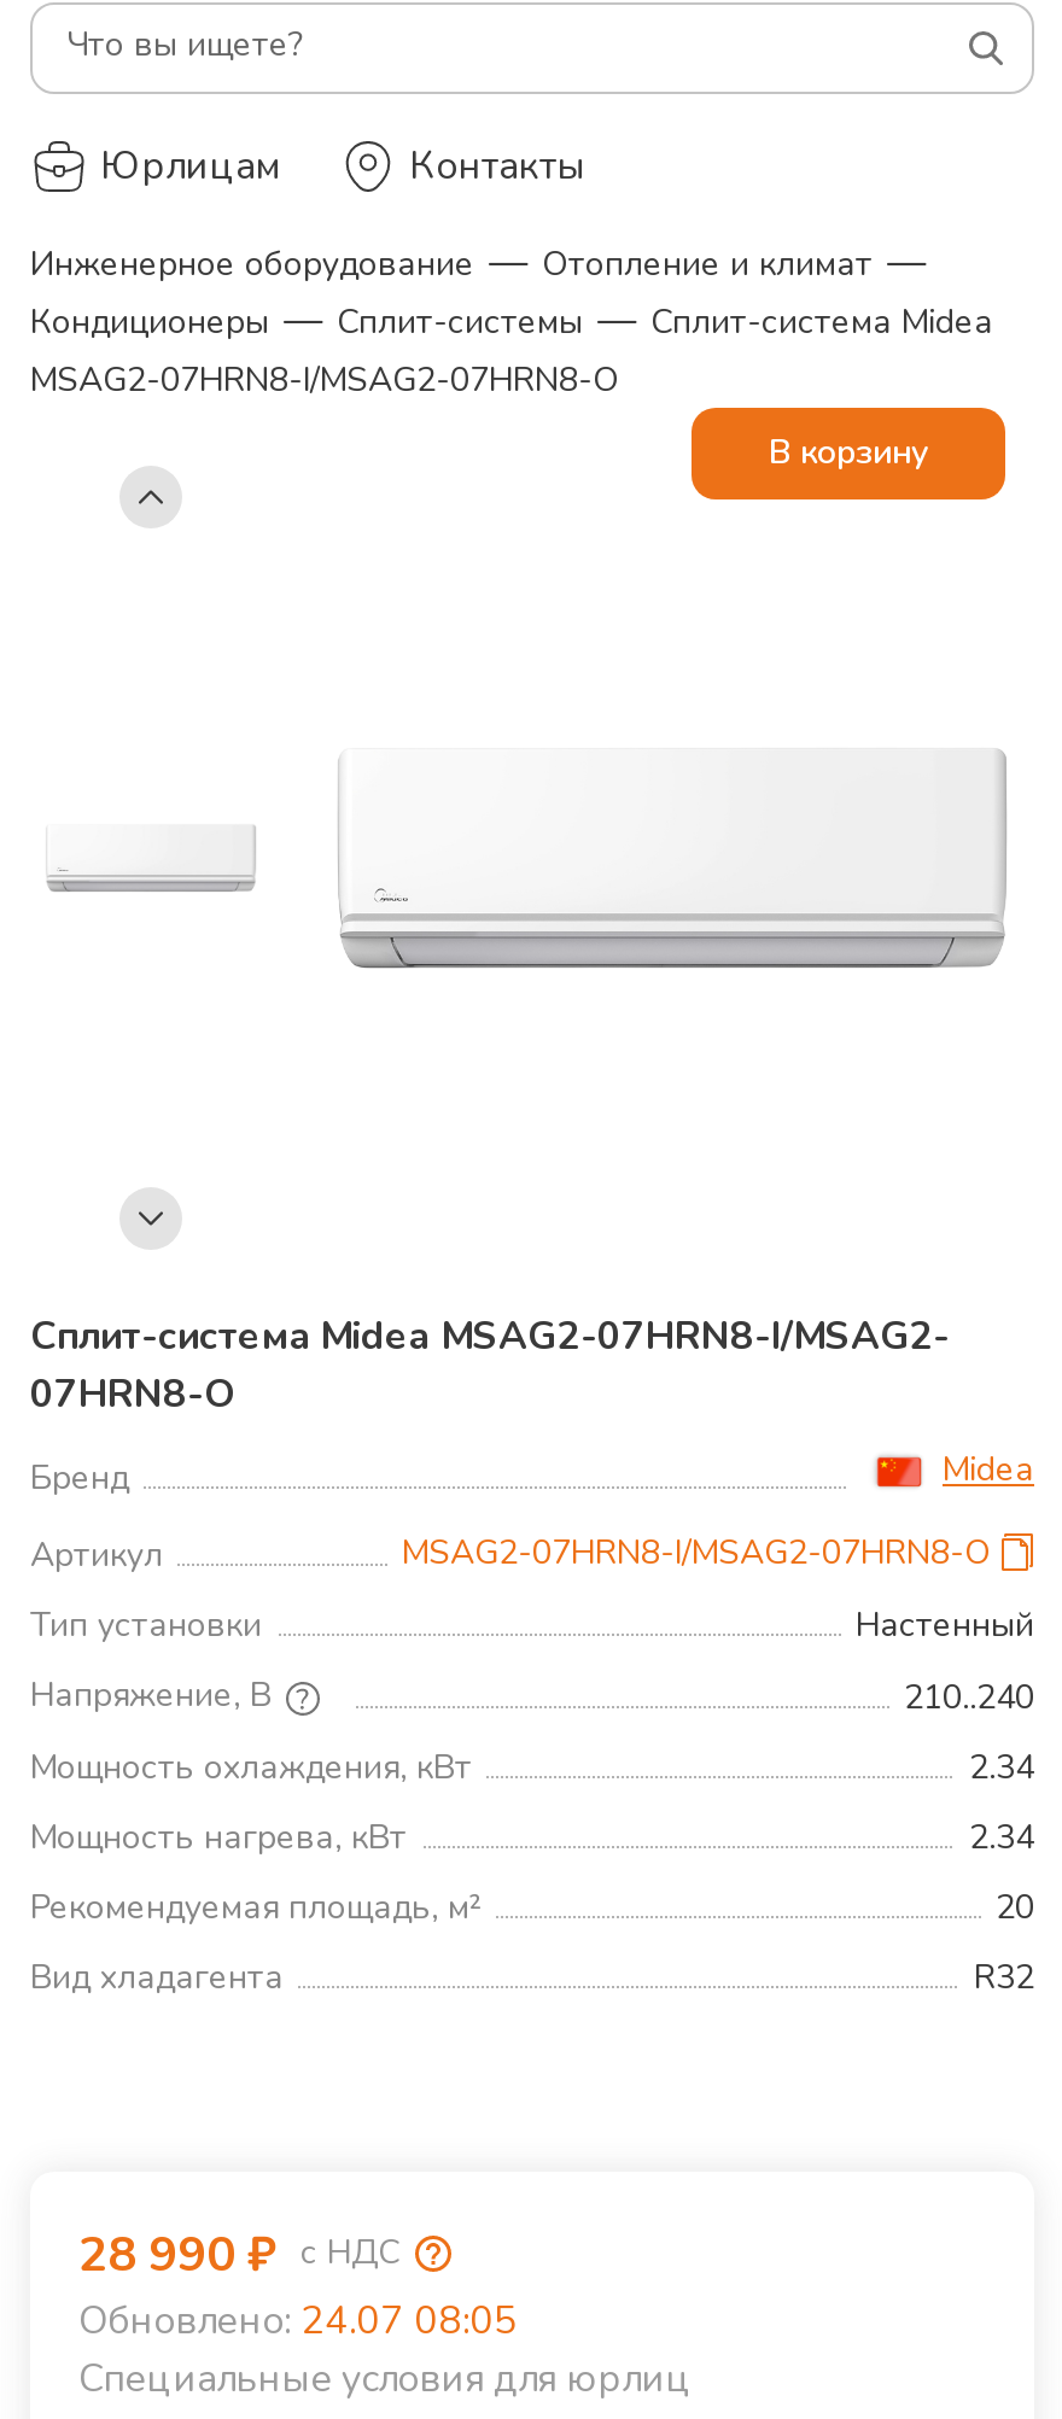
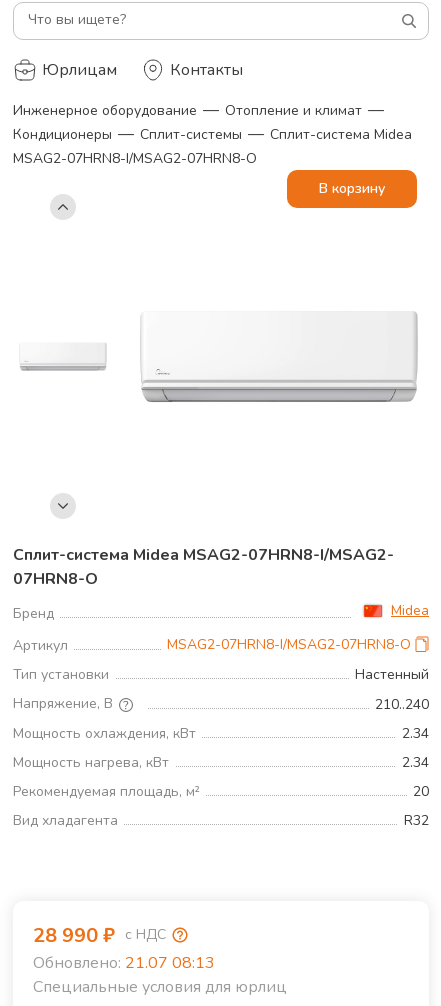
[78,2294,518,2347] Обновлено: 24.07 08:05 -> [33,952,215,974] Обновлено: 21.07 08:13

